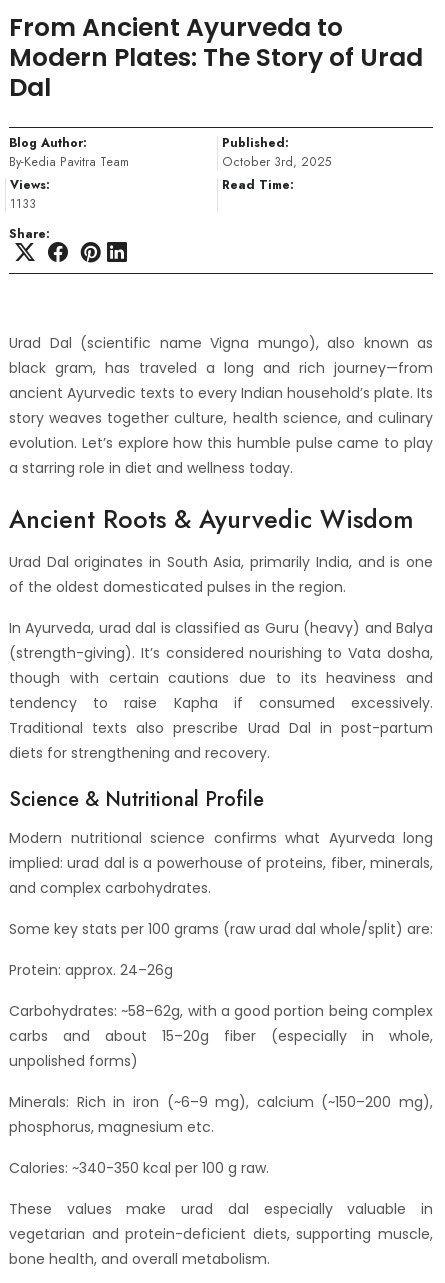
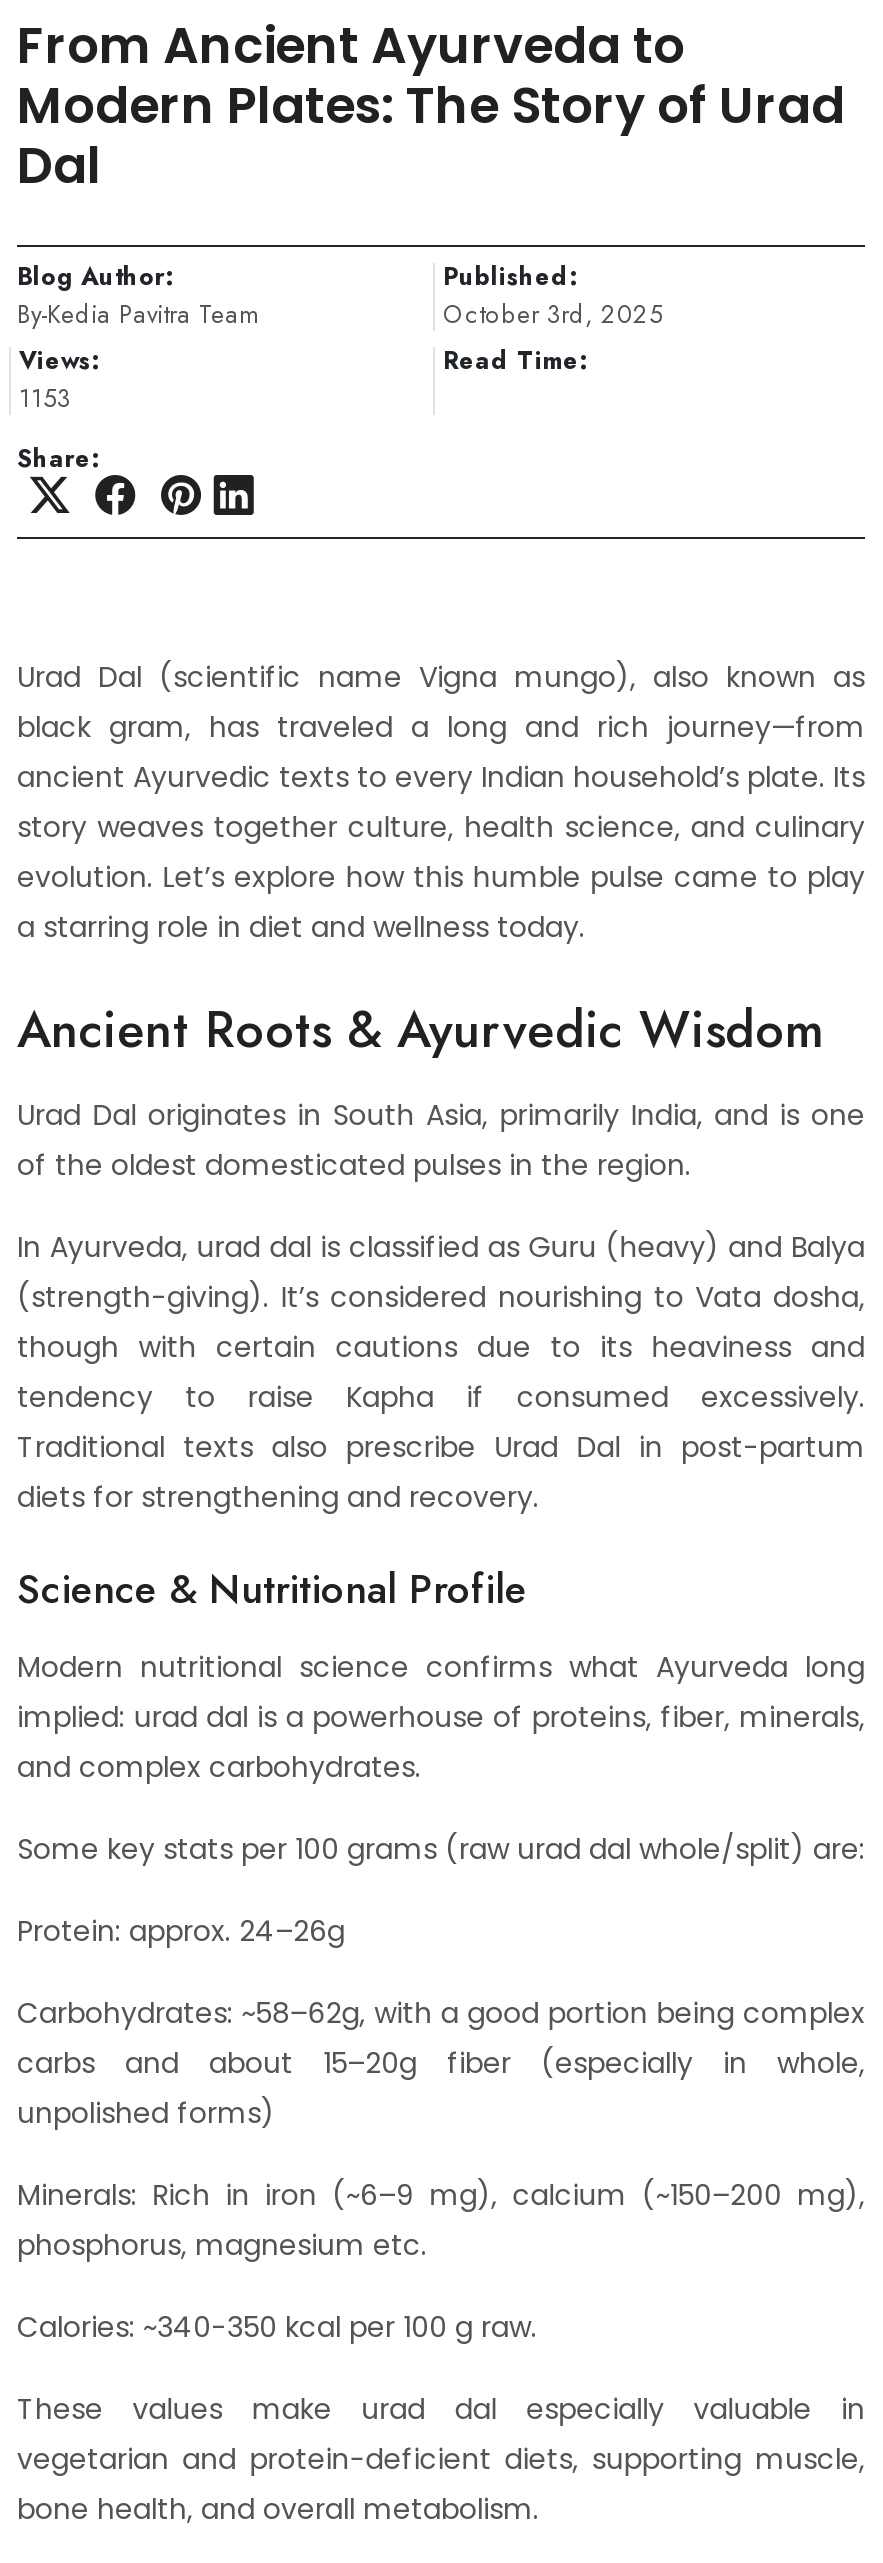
[10,195,36,213] 1133 -> [19,382,71,418] 1153

